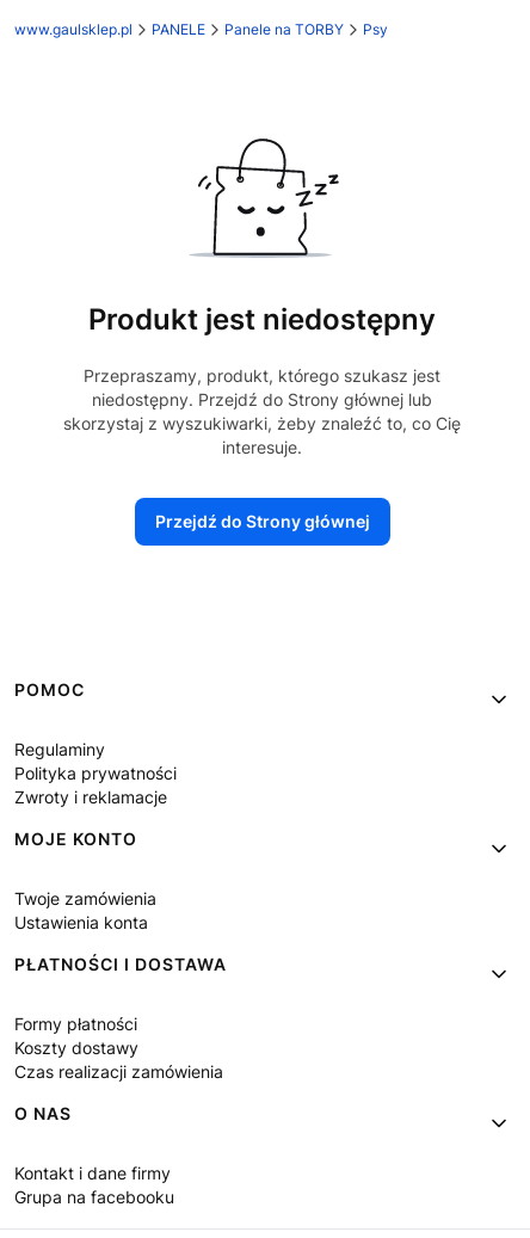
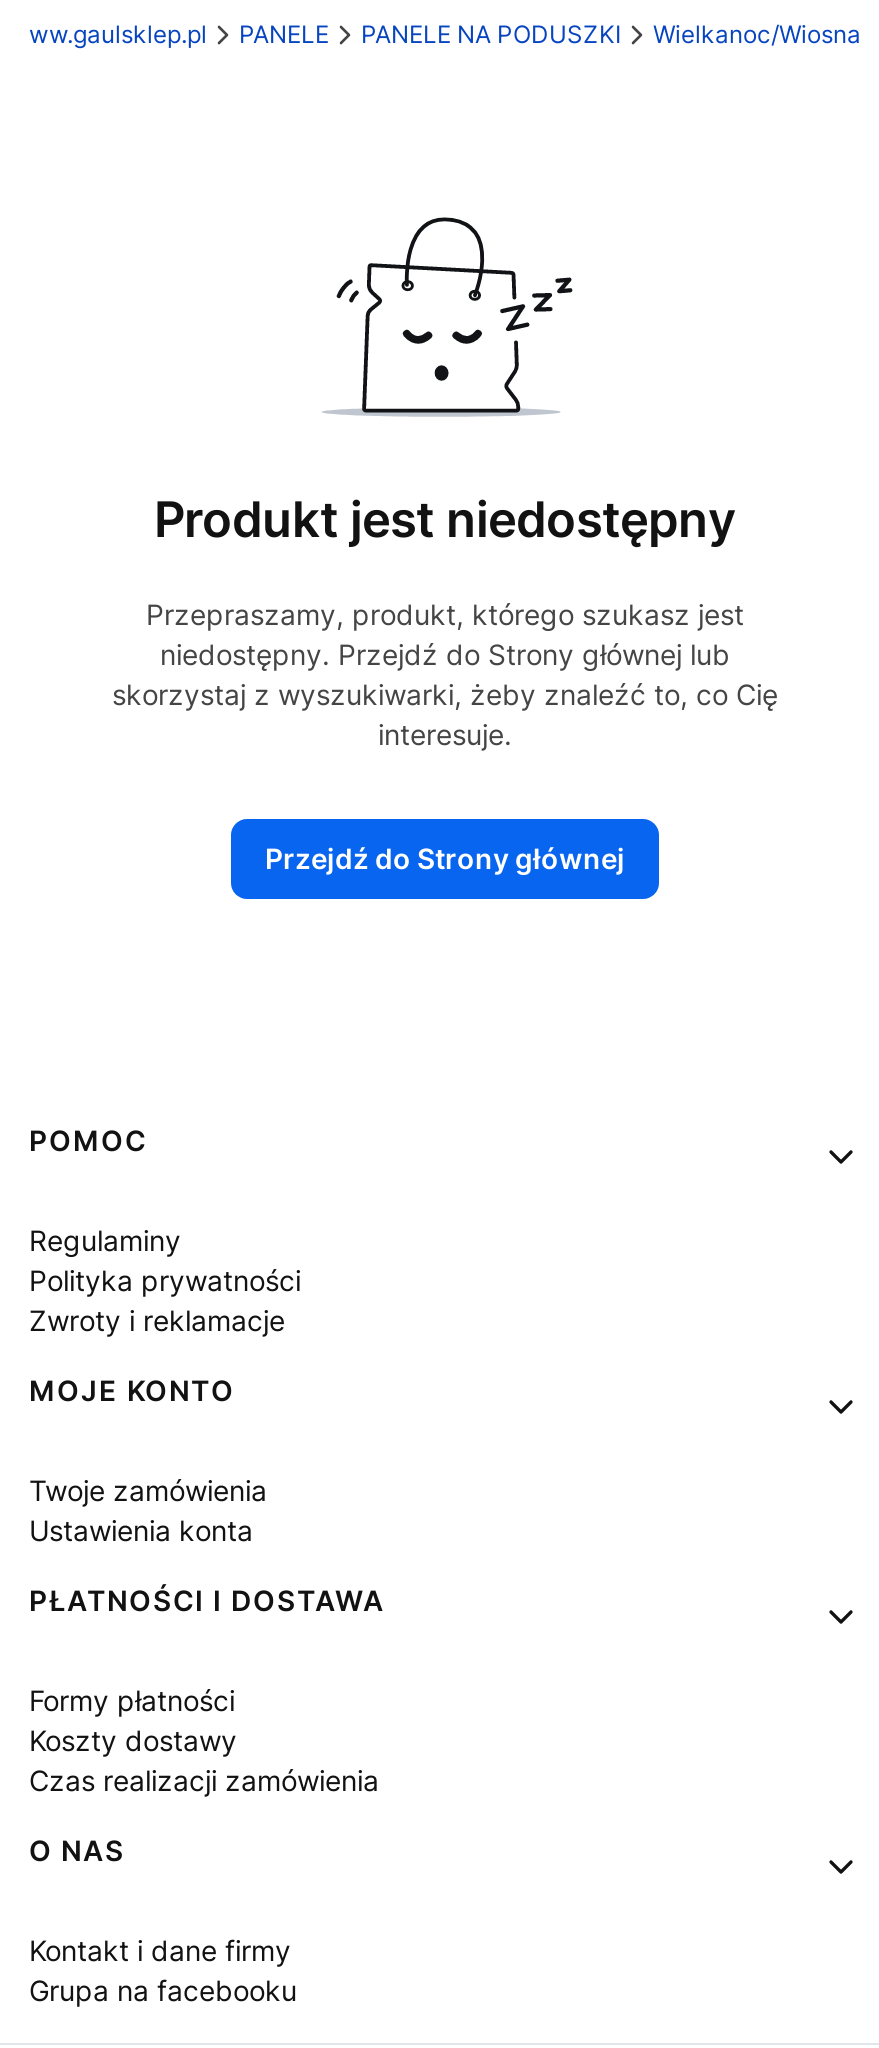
[224,20,388,38] Panele na TORBY | Psy -> [361,19,861,49] PANELE NA PODUSZKI | Wielkanoc/Wiosna

